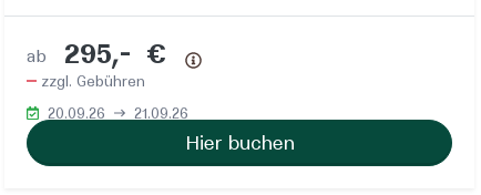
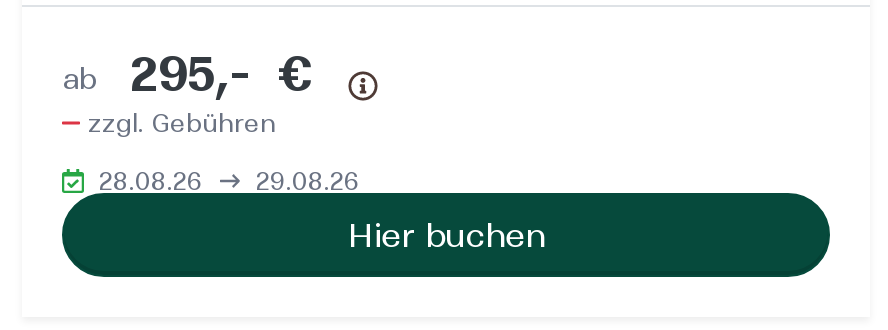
[47,104,105,121] 20.09.26 -> [99,166,203,196] 28.08.26
[134,104,188,121] 21.09.26 -> [256,166,360,196] 29.08.26

